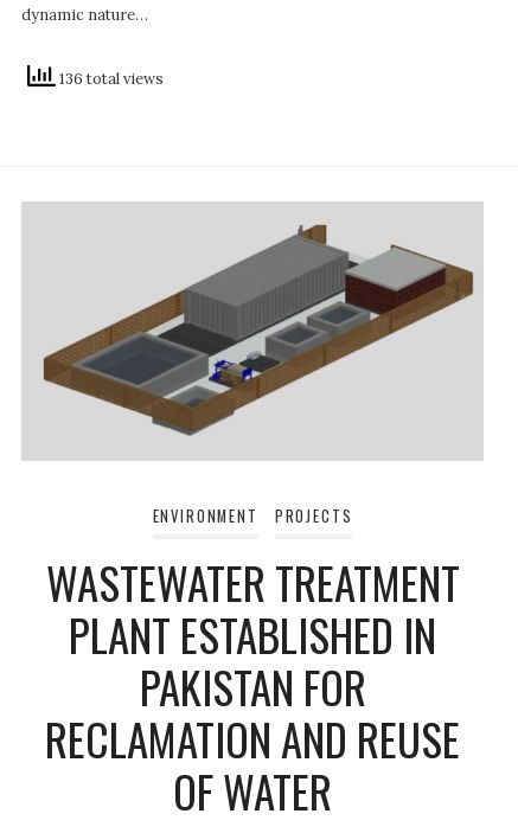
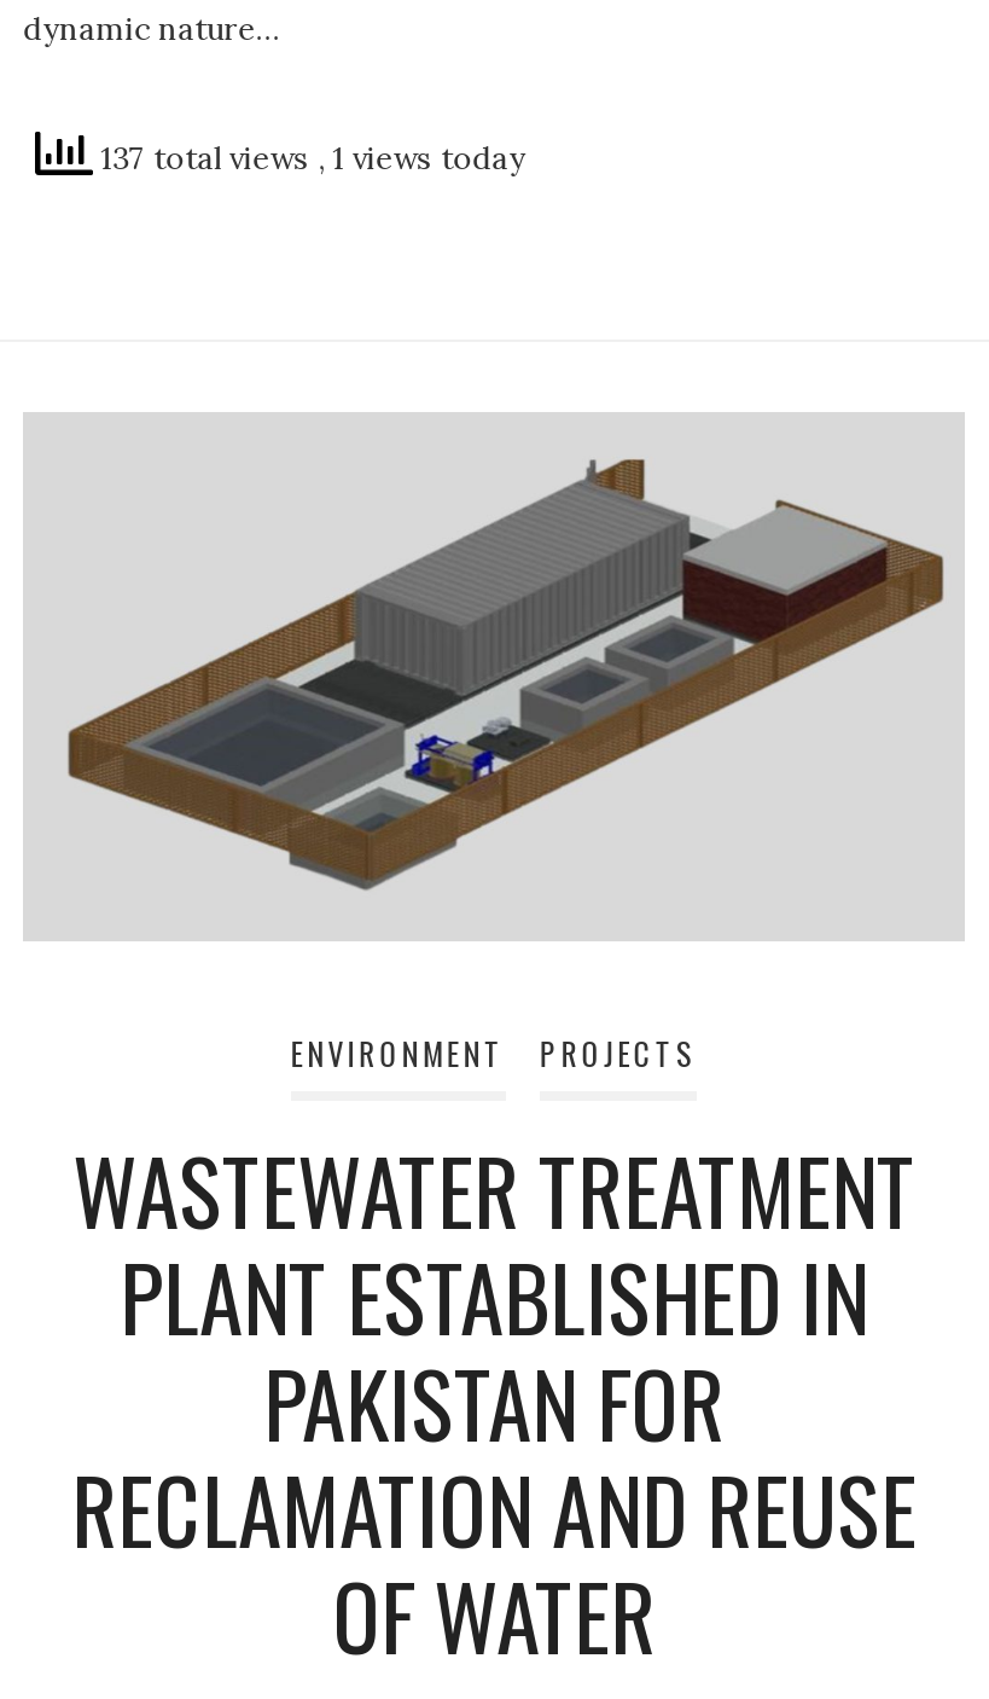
[56,69,164,89] 136 total views -> [93,140,526,181] 137 total views, 1 views today

